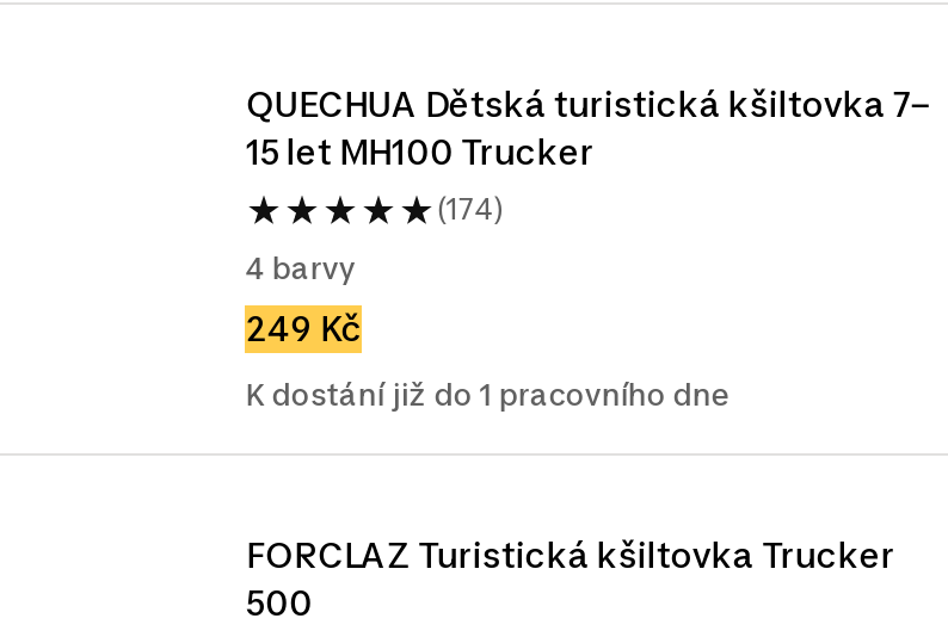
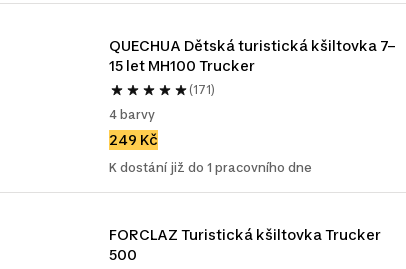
[437,191,503,227] (174) -> [189,82,215,97] (171)

